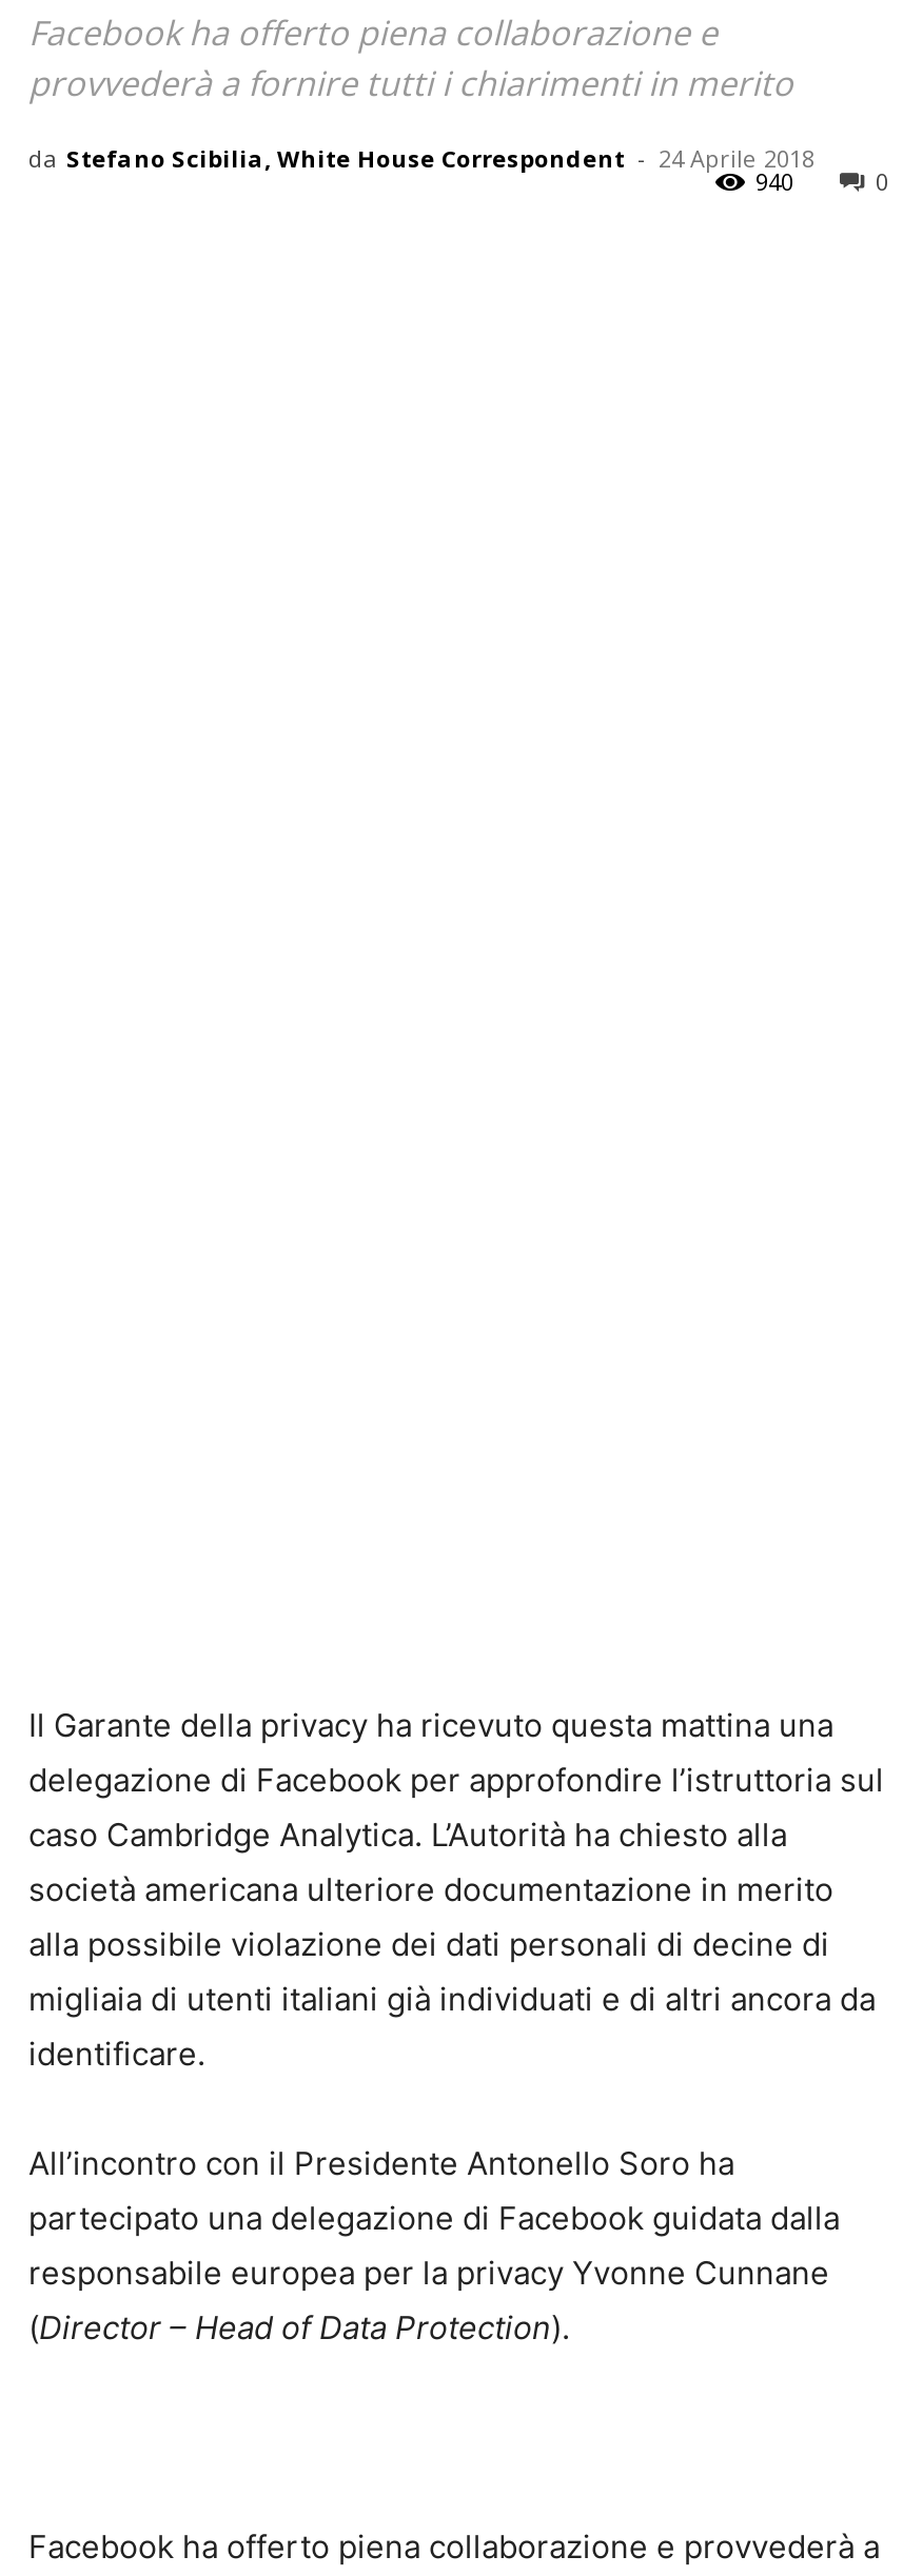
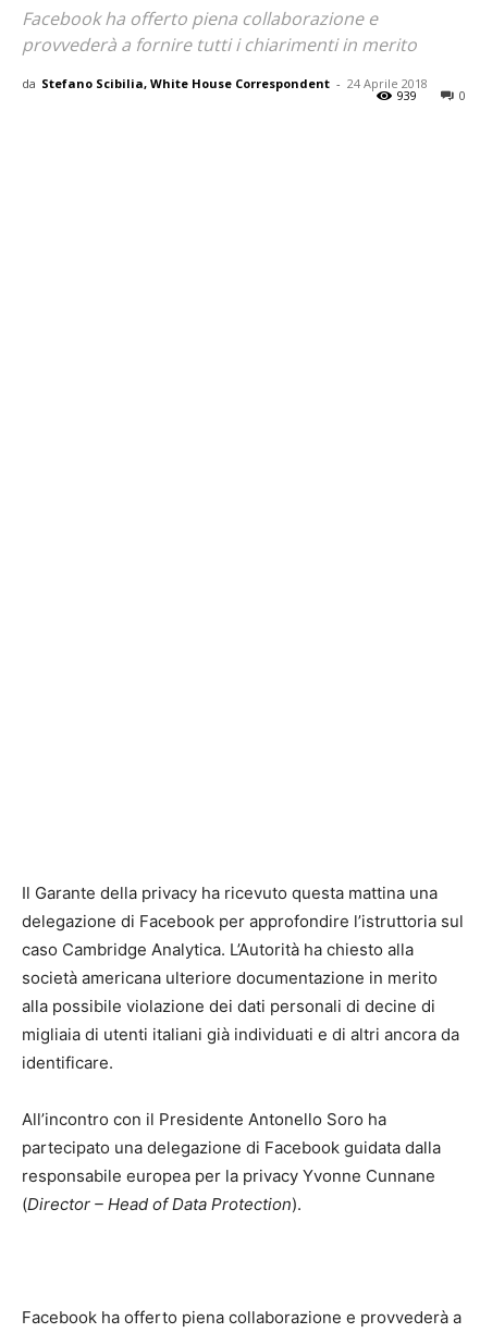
[755,165,793,197] 940 -> [397,87,417,103] 939

